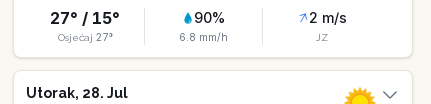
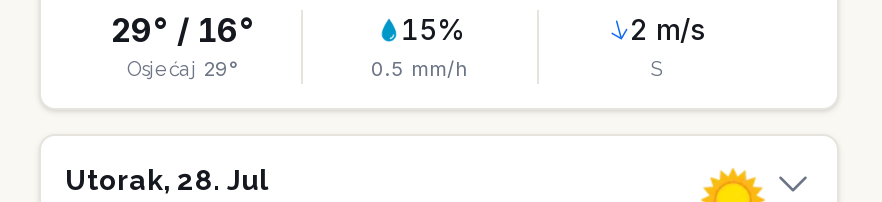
[50,8,120,43] 27° / 15° | Osjećaj 27° -> [111,10,255,80] 29° / 16° | Osjećaj 29°
[179,9,228,43] 90% | 6.8 mm/h -> [371,12,469,80] 15% | 0.5 mm/h
[315,32,327,43] JZ -> [651,58,661,80] S

